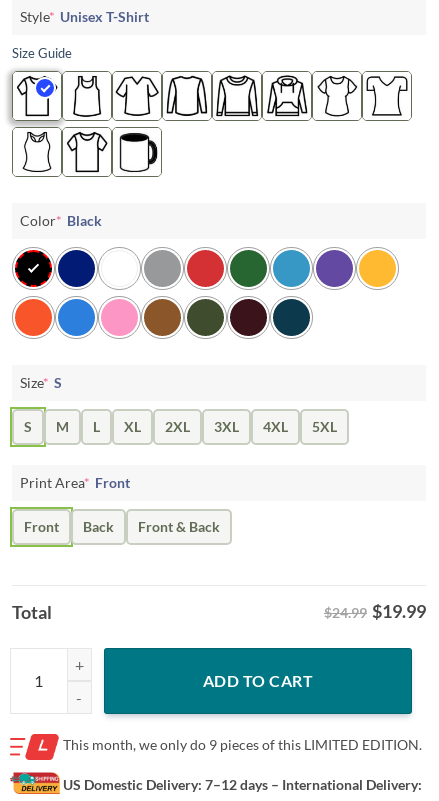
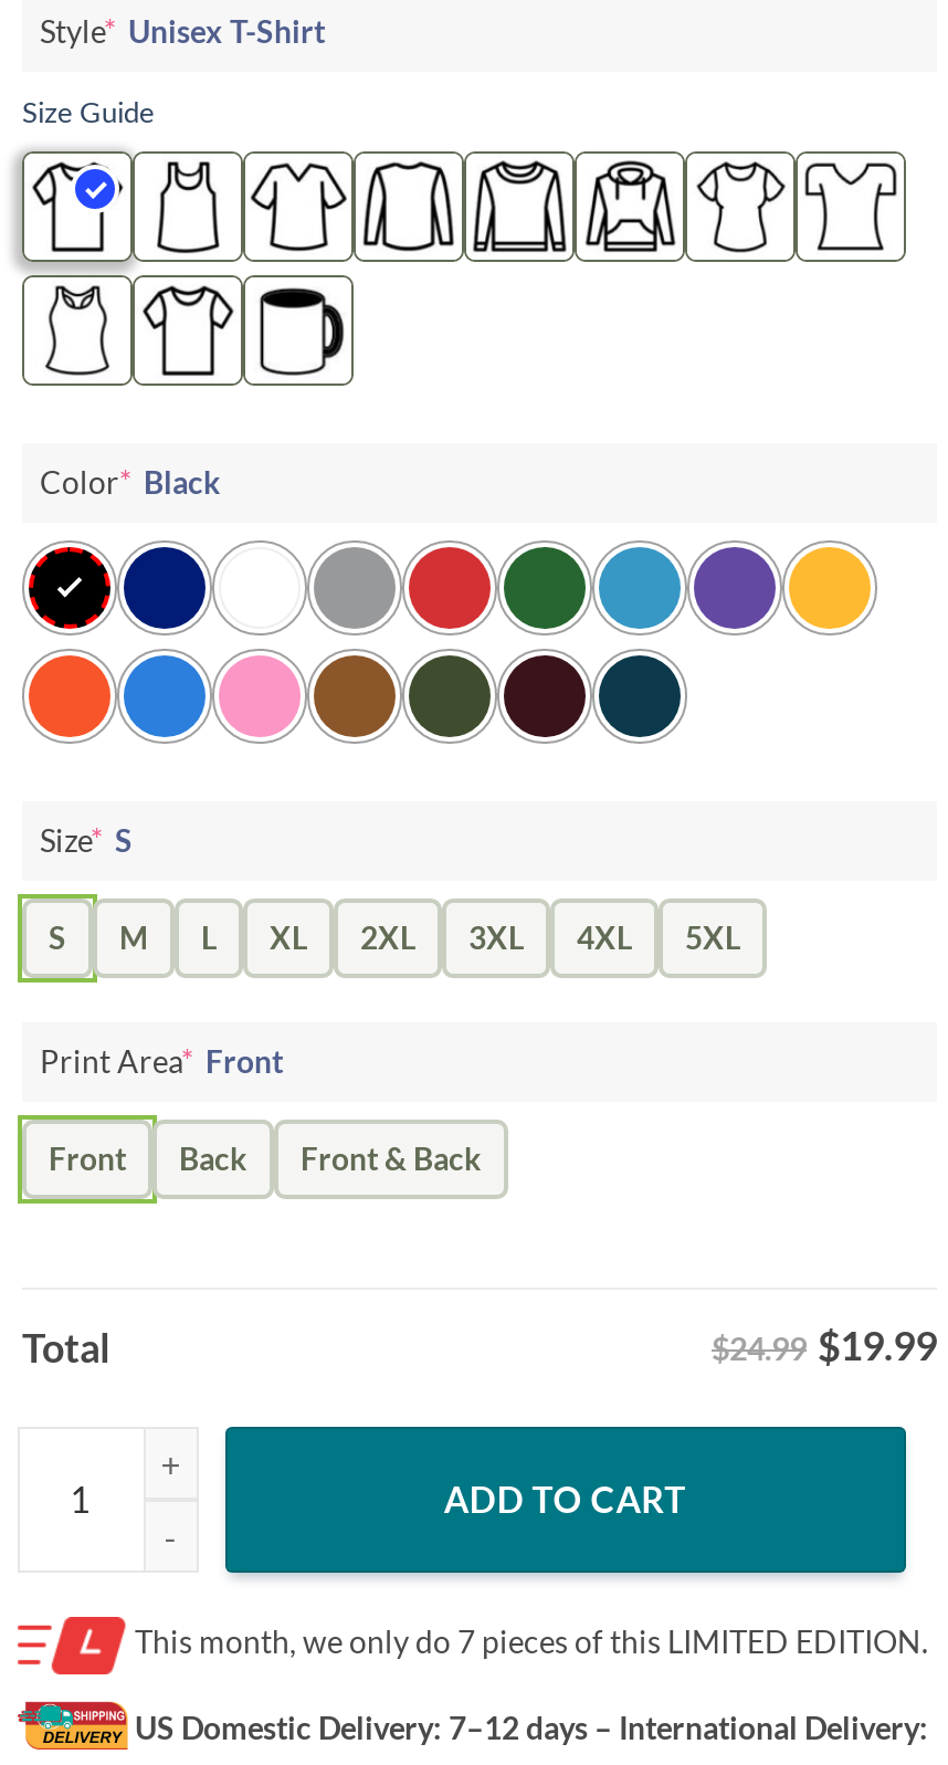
[63,737,422,754] This month, we only do 9 pieces of this LIMITED EDITION. -> [135,1623,928,1661] This month, we only do 7 pieces of this LIMITED EDITION.

